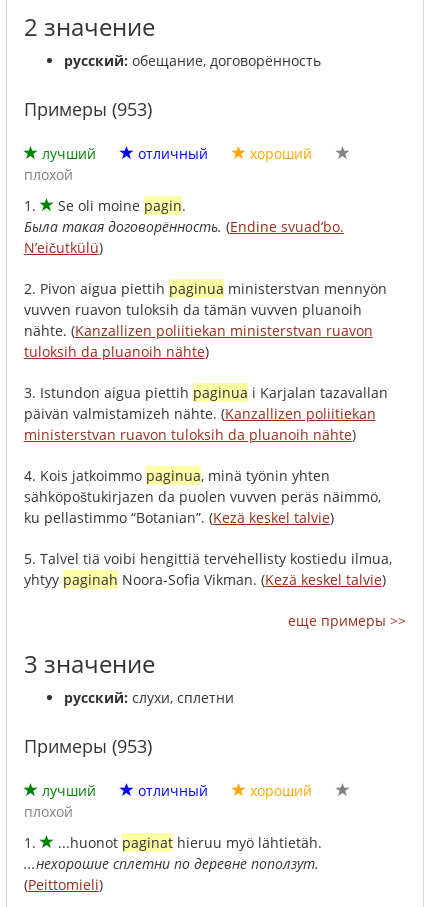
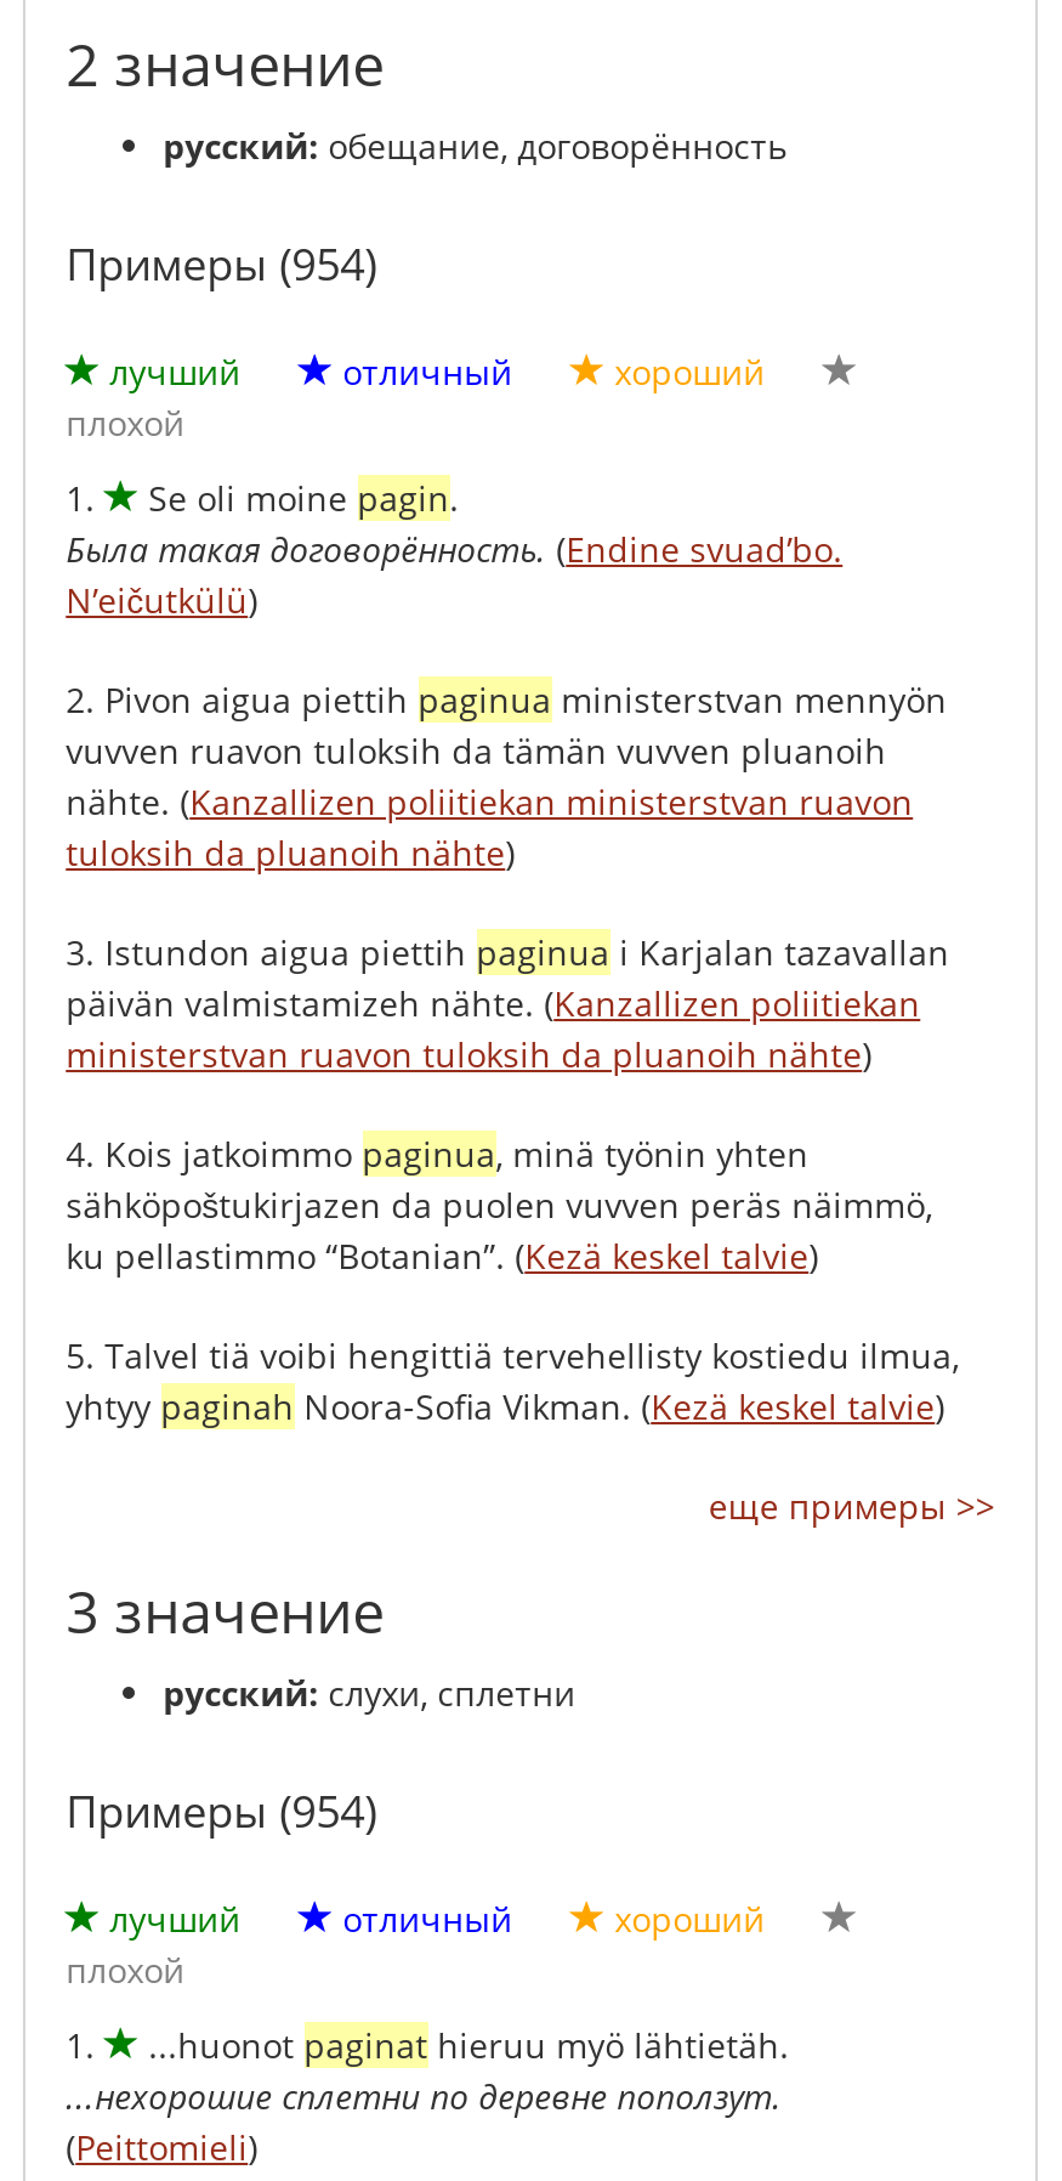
[24,97,152,121] Примеры (953) -> [66,234,376,292] Примеры (954)
[24,734,152,758] Примеры (953) -> [66,1781,376,1839] Примеры (954)

